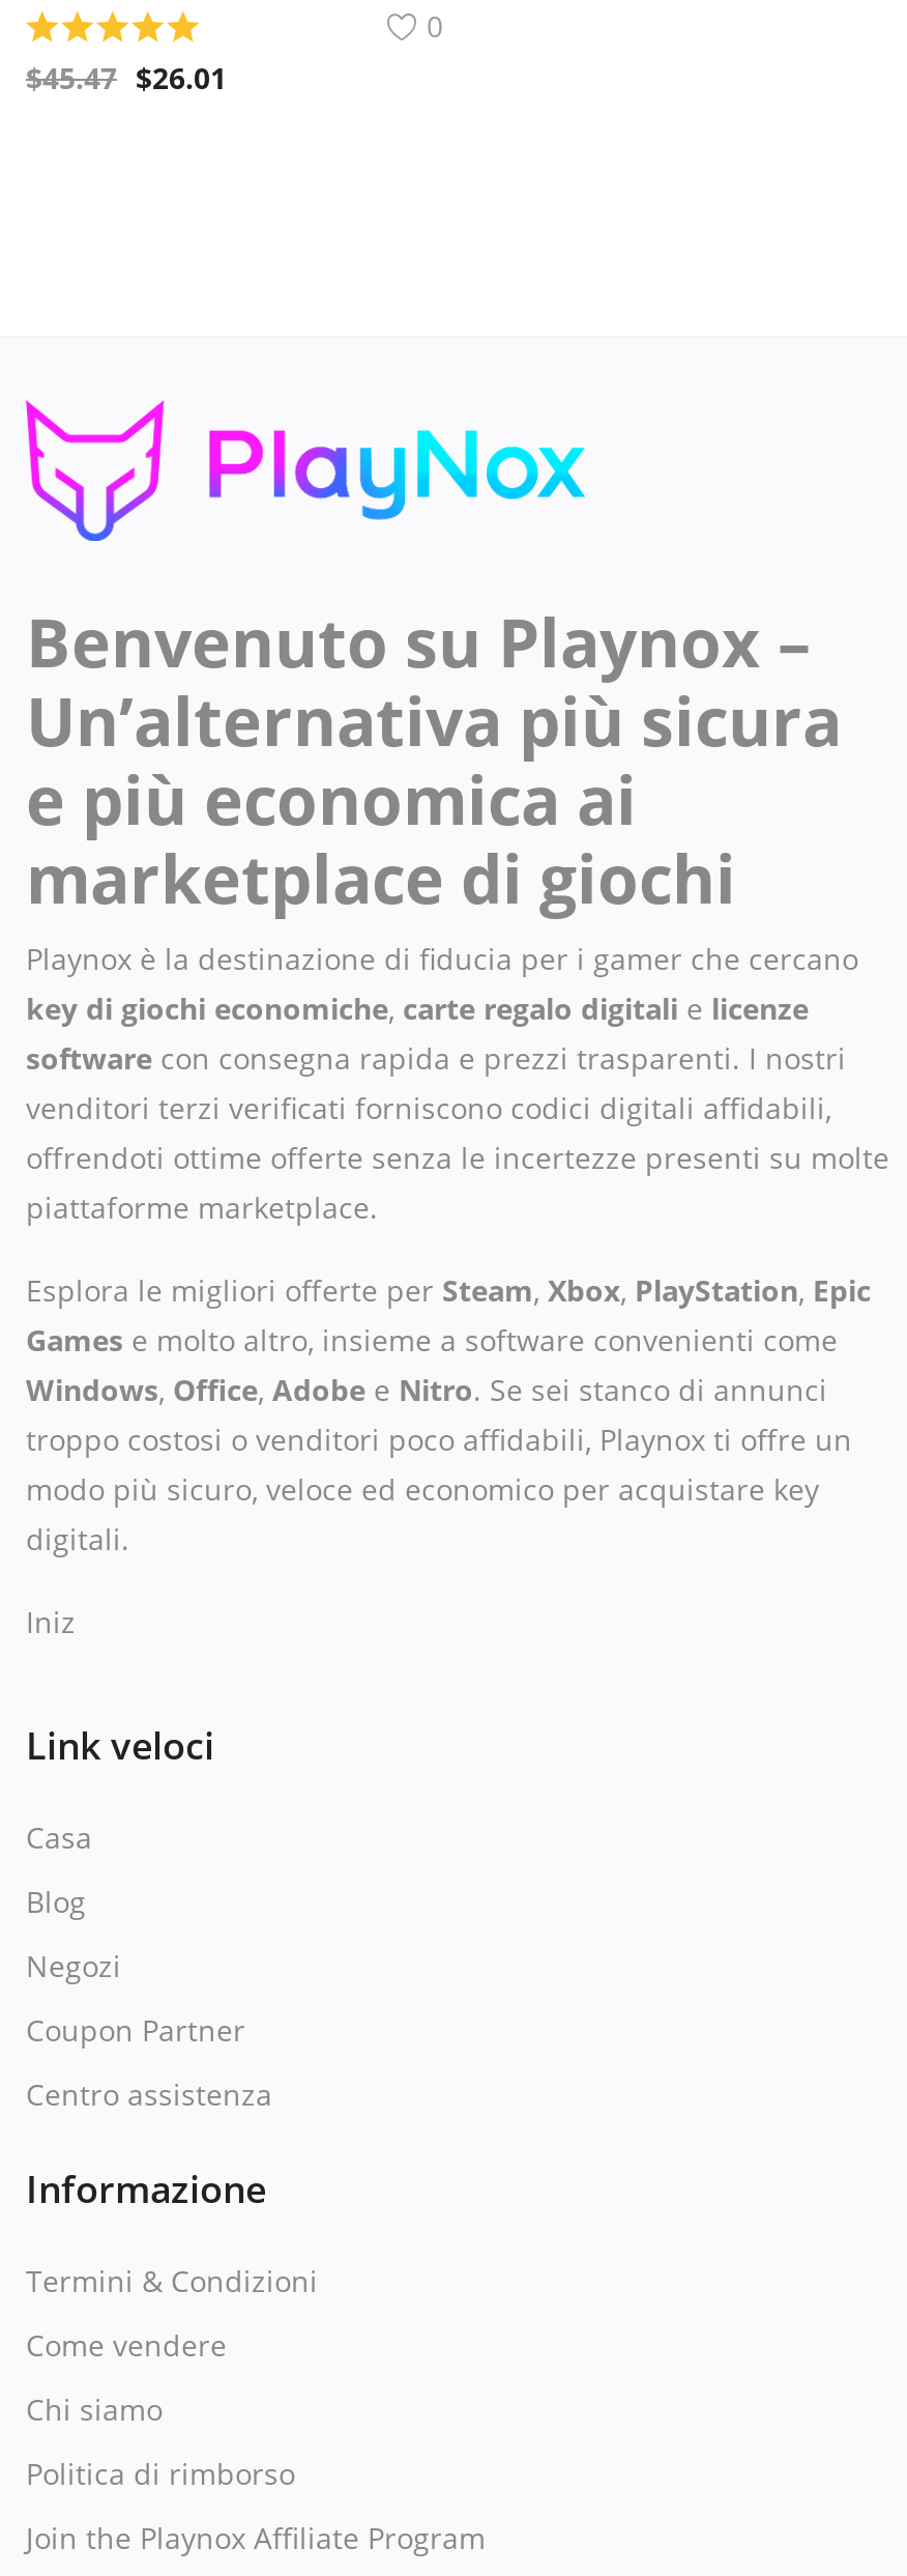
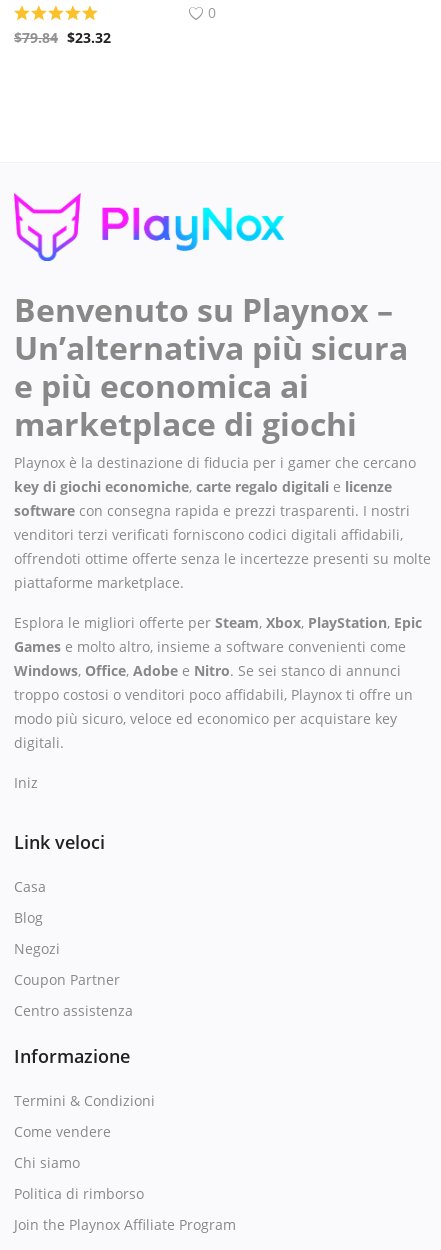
[26,57,227,96] $45.47 $26.01 -> [14,27,111,46] $79.84 $23.32

